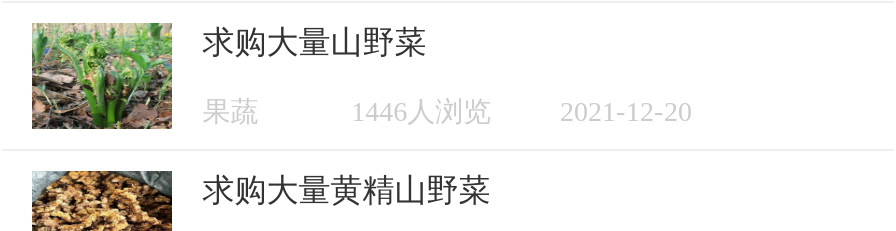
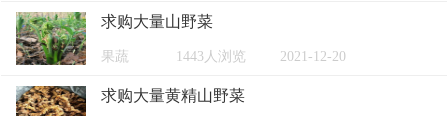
[351,97,491,127] 1446人浏览 -> [176,49,246,64] 1443人浏览

